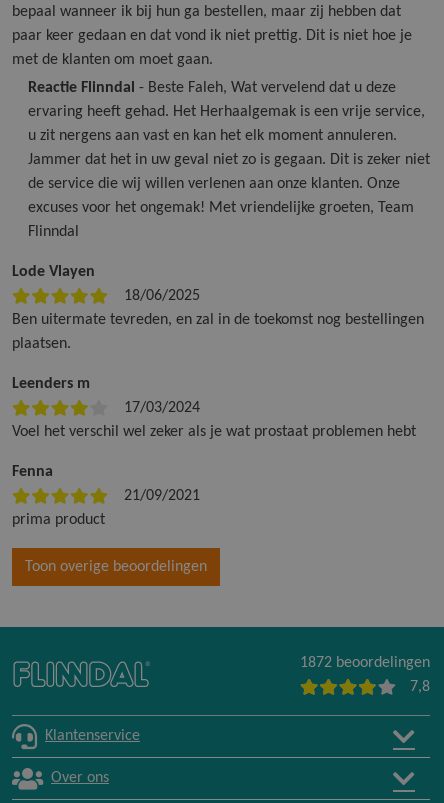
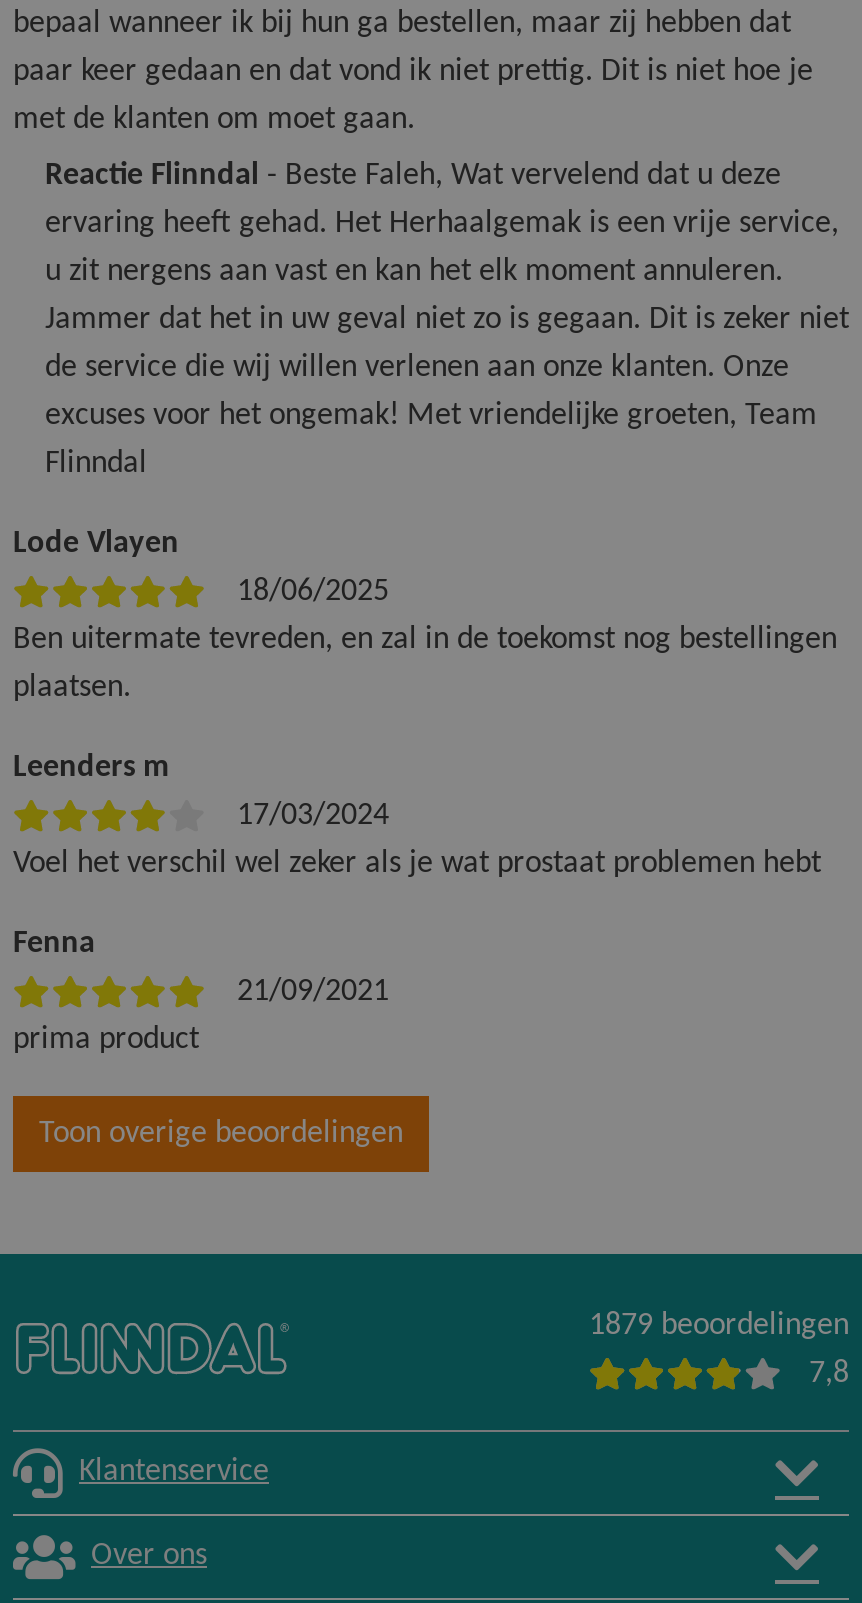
[300,655,430,671] 1872 beoordelingen -> [589,1310,849,1342] 1879 beoordelingen

